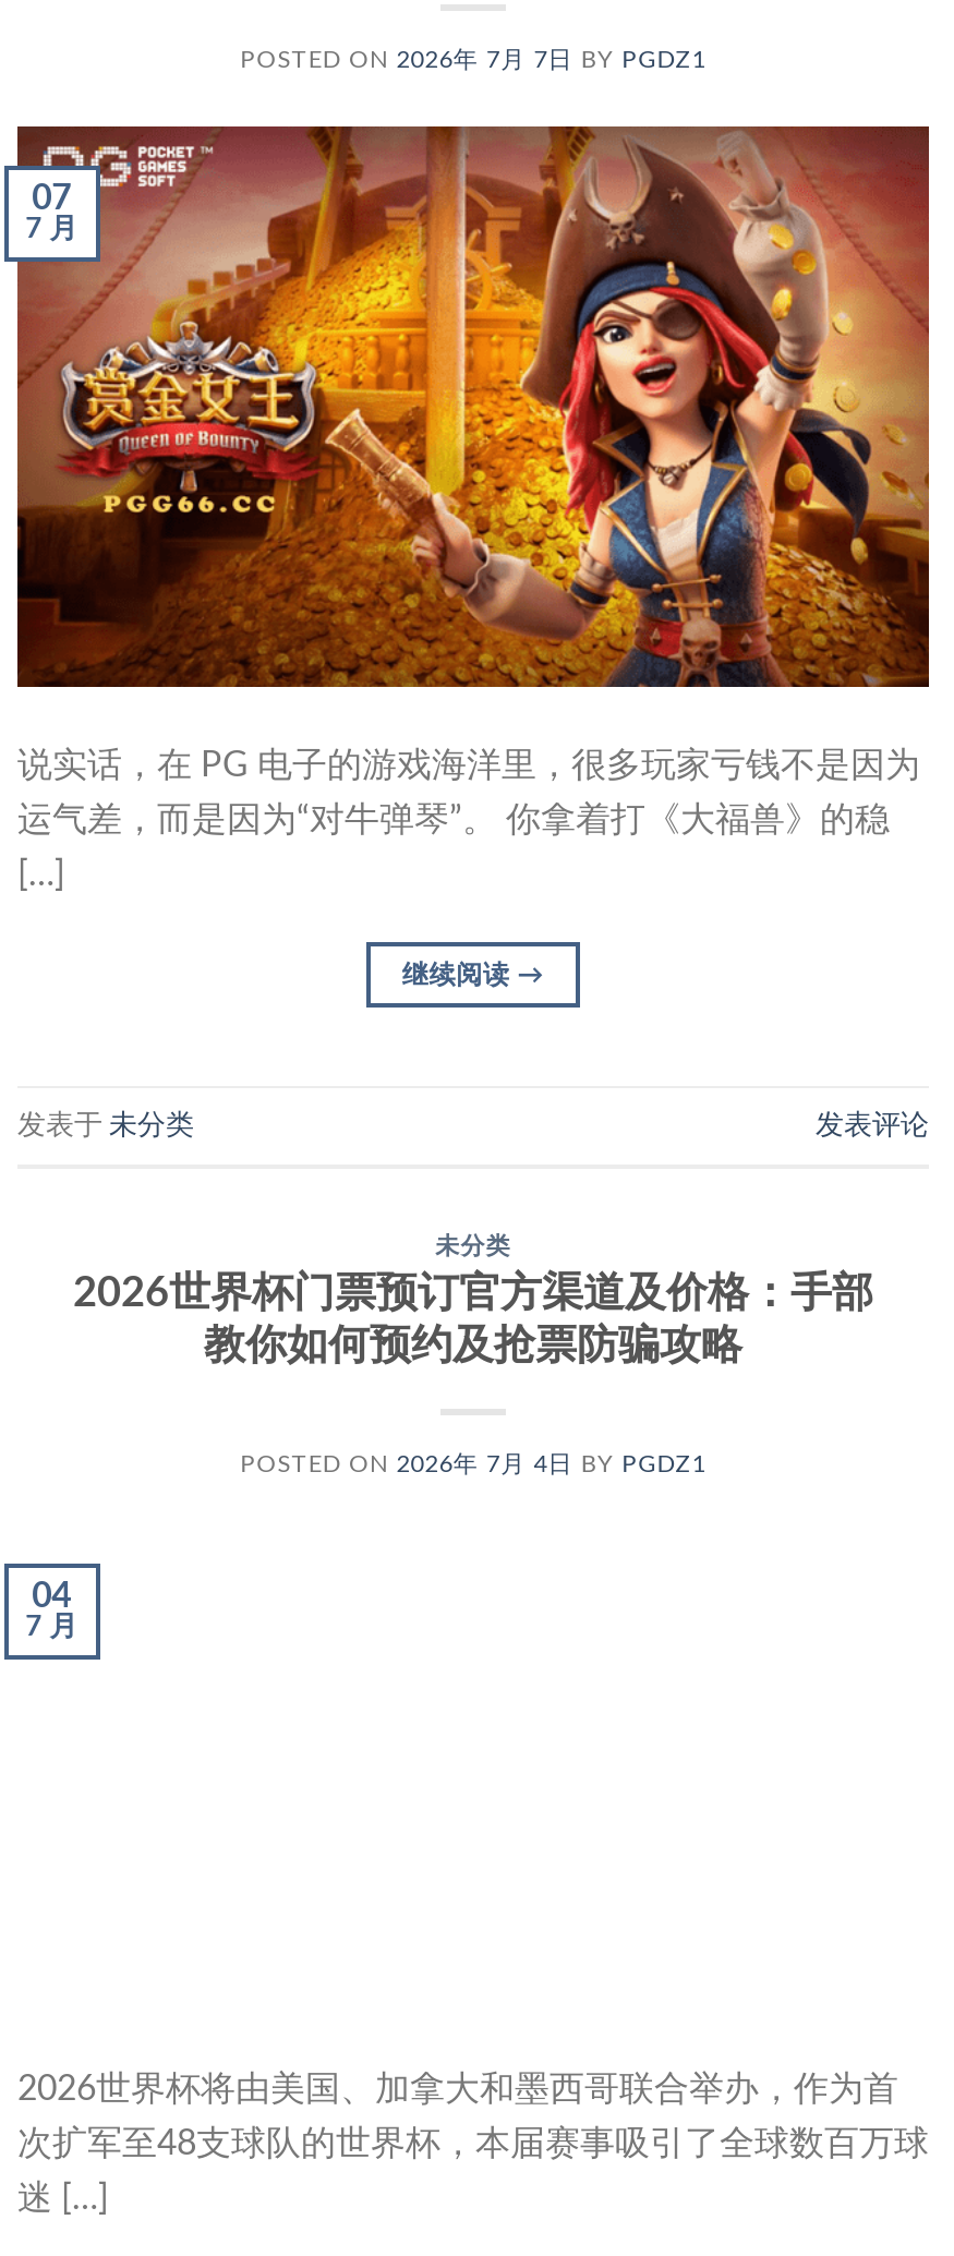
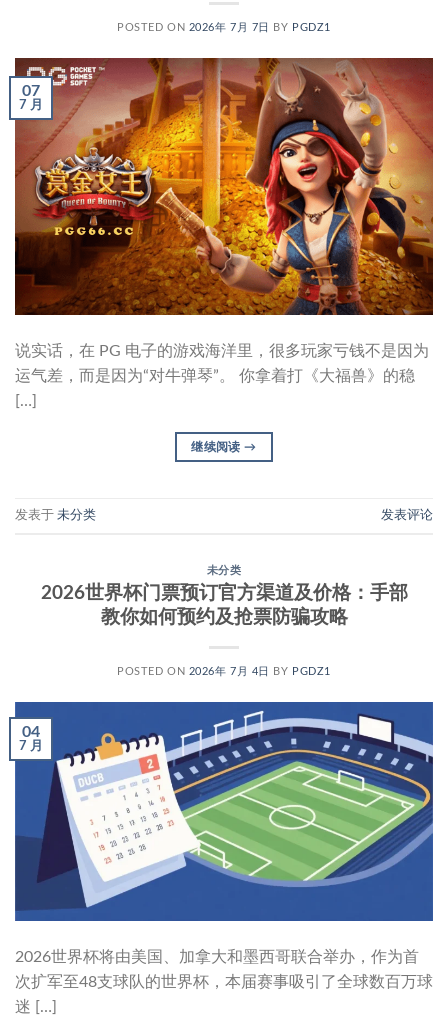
none -> [14,701,434,922] [image]

